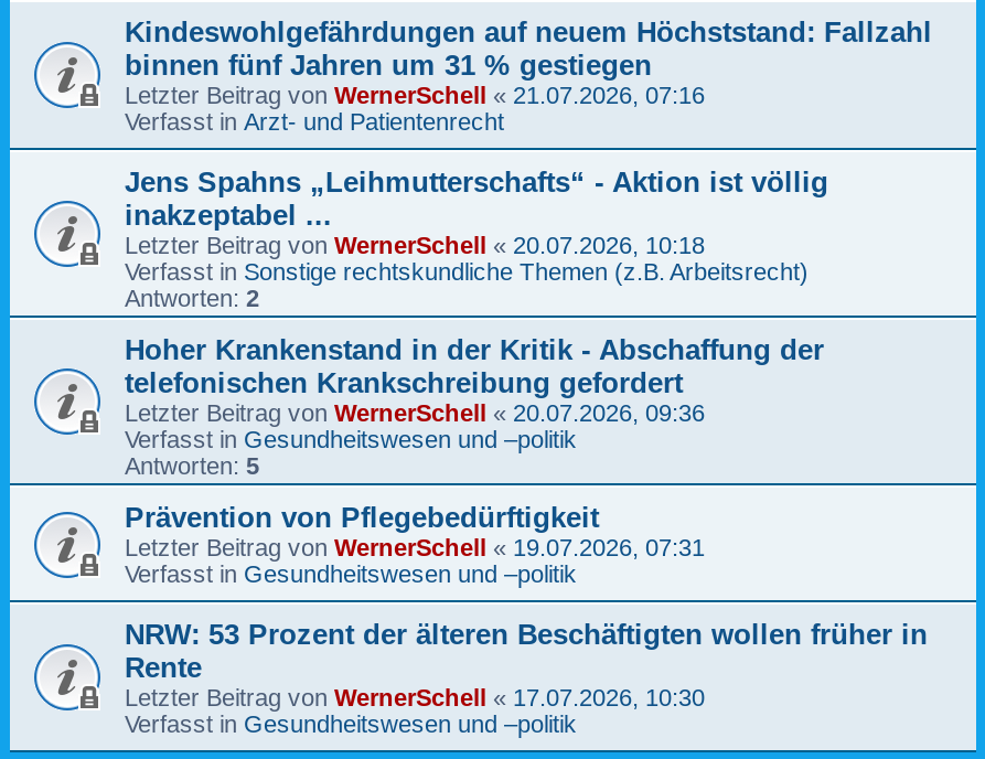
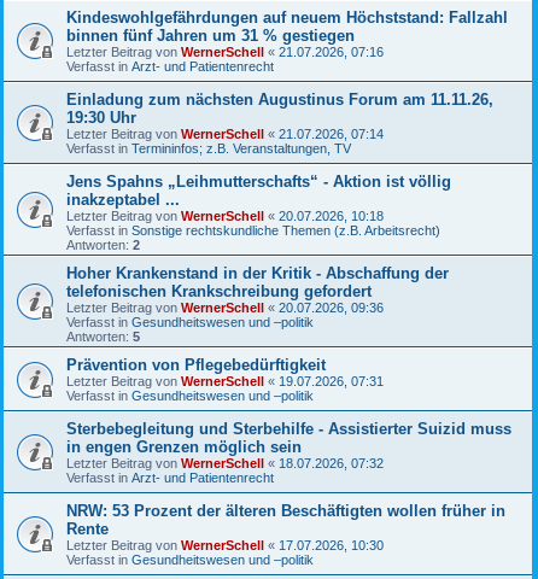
none -> [66,91,493,156] Einladung zum nächsten Augustinus Forum am 11.11.26, | 19:30 Uhr | Letzter Beitrag von WernerSchell «21.07.2026, 07:14 | Verfasst in Termininfos; z.B. Veranstaltungen, TV
none -> [66,420,511,485] Sterbebegleitung und Sterbehilfe - Assistierter Suizid muss | in engen Grenzen möglich sein | Letzter Beitrag von WernerSchell «18.07.2026, 07:32 | Verfasst in Arzt- und Patientenrecht

